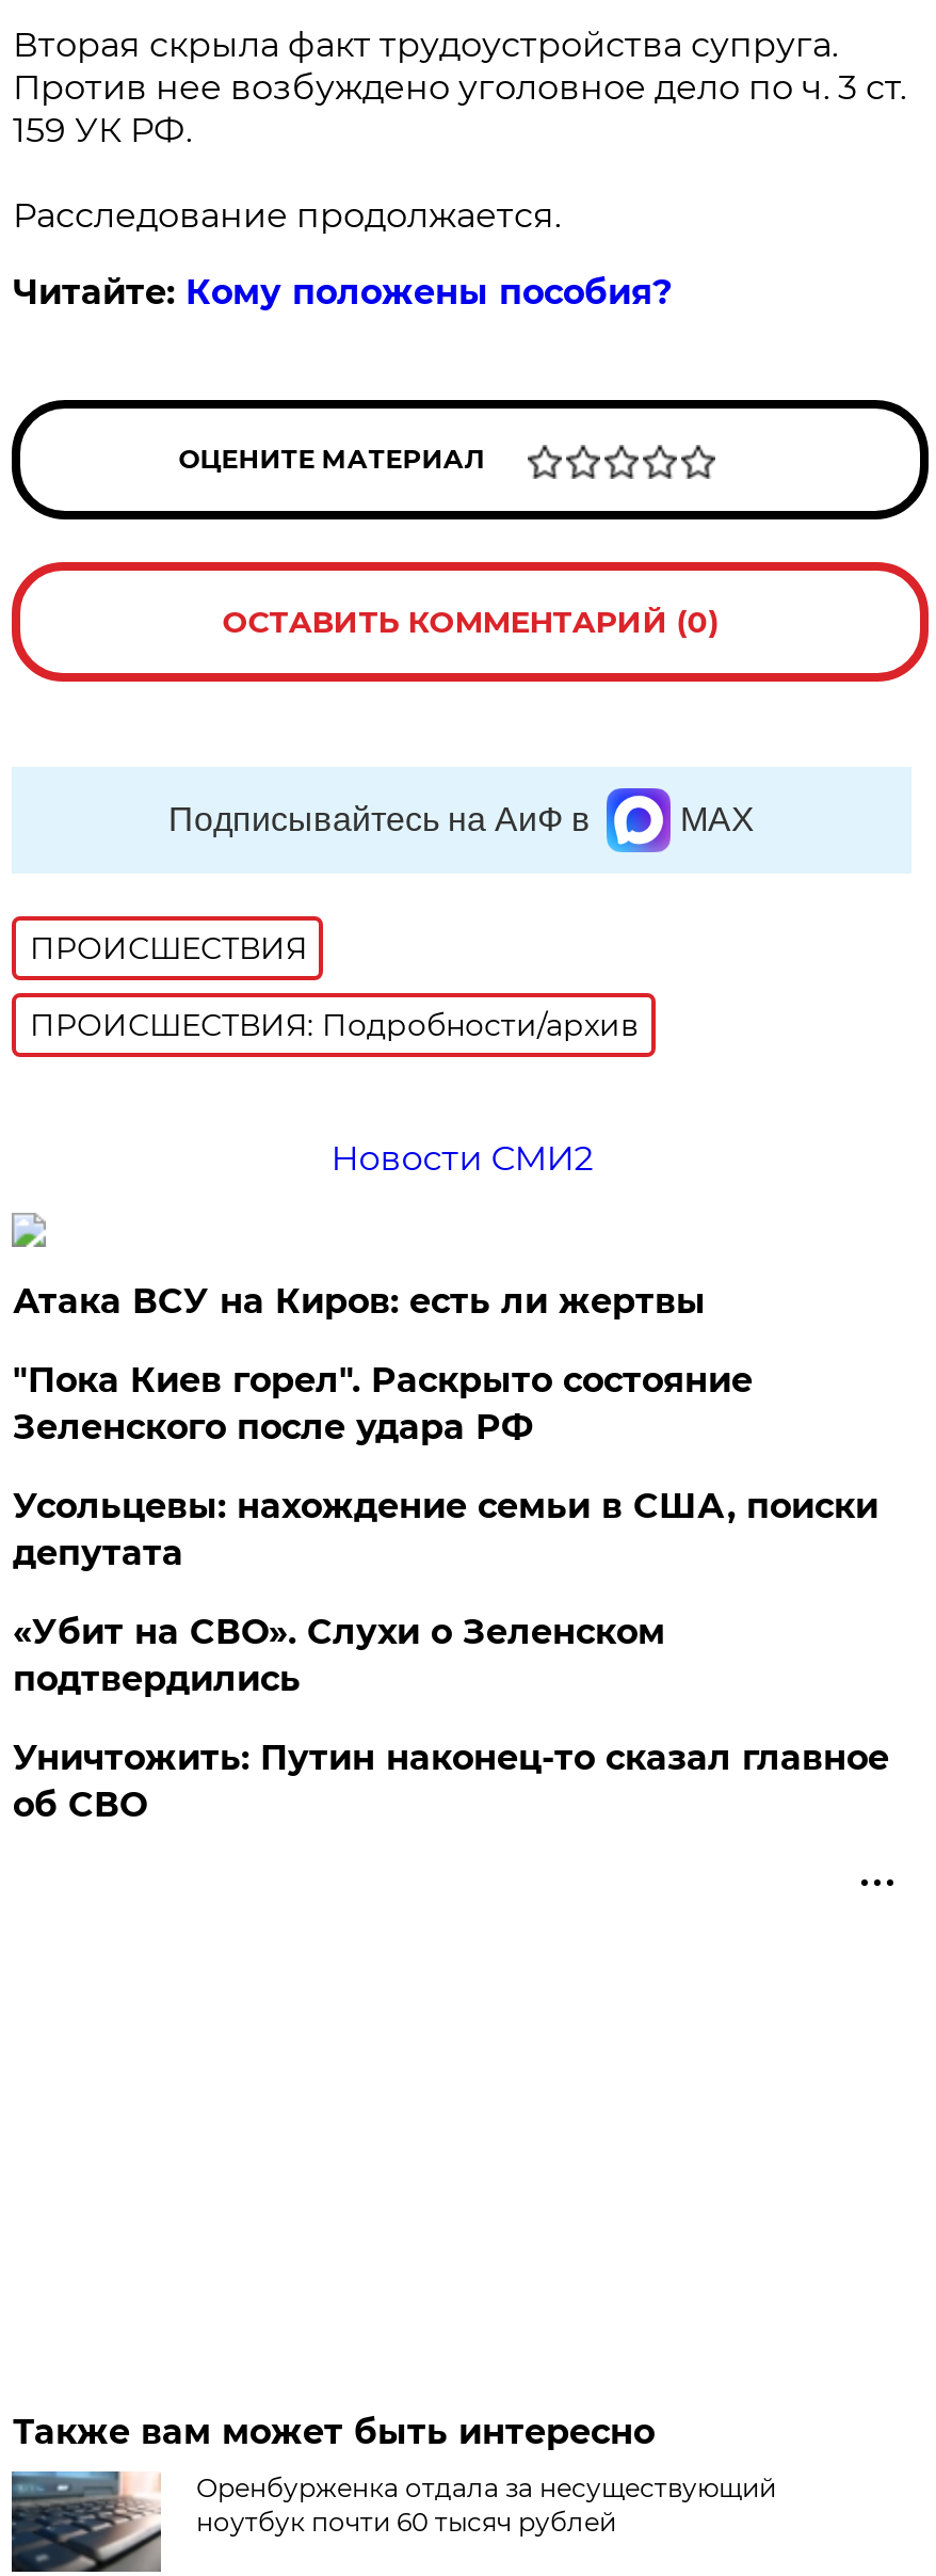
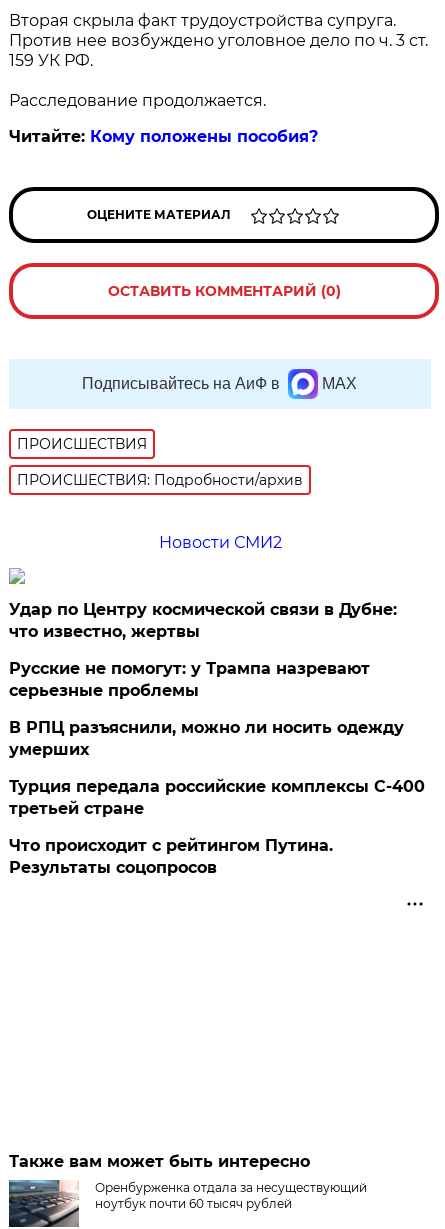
[13,1281,706,1322] Атака ВСУ на Киров: есть ли жертвы -> [9,600,397,641] Удар по Центру космической связи в Дубне: | что известно, жертвы
[13,1360,752,1447] "Пока Киев горел". Раскрыто состояние | Зеленского после удара РФ -> [9,659,370,700] Русские не помогут: у Трампа назревают | серьезные проблемы
[13,1486,878,1573] Усольцевы: нахождение семьи в США, поиски | депутата -> [9,718,404,759] В РПЦ разъяснили, можно ли носить одежду | умерших
[13,1612,665,1699] «Убит на СВО». Слухи о Зеленском | подтвердились -> [9,777,425,818] Турция передала российские комплексы С-400 | третьей стране
[13,1738,889,1825] Уничтожить: Путин наконец-то сказал главное | об СВО -> [9,836,333,877] Что происходит с рейтингом Путина. | Результаты соцопросов

